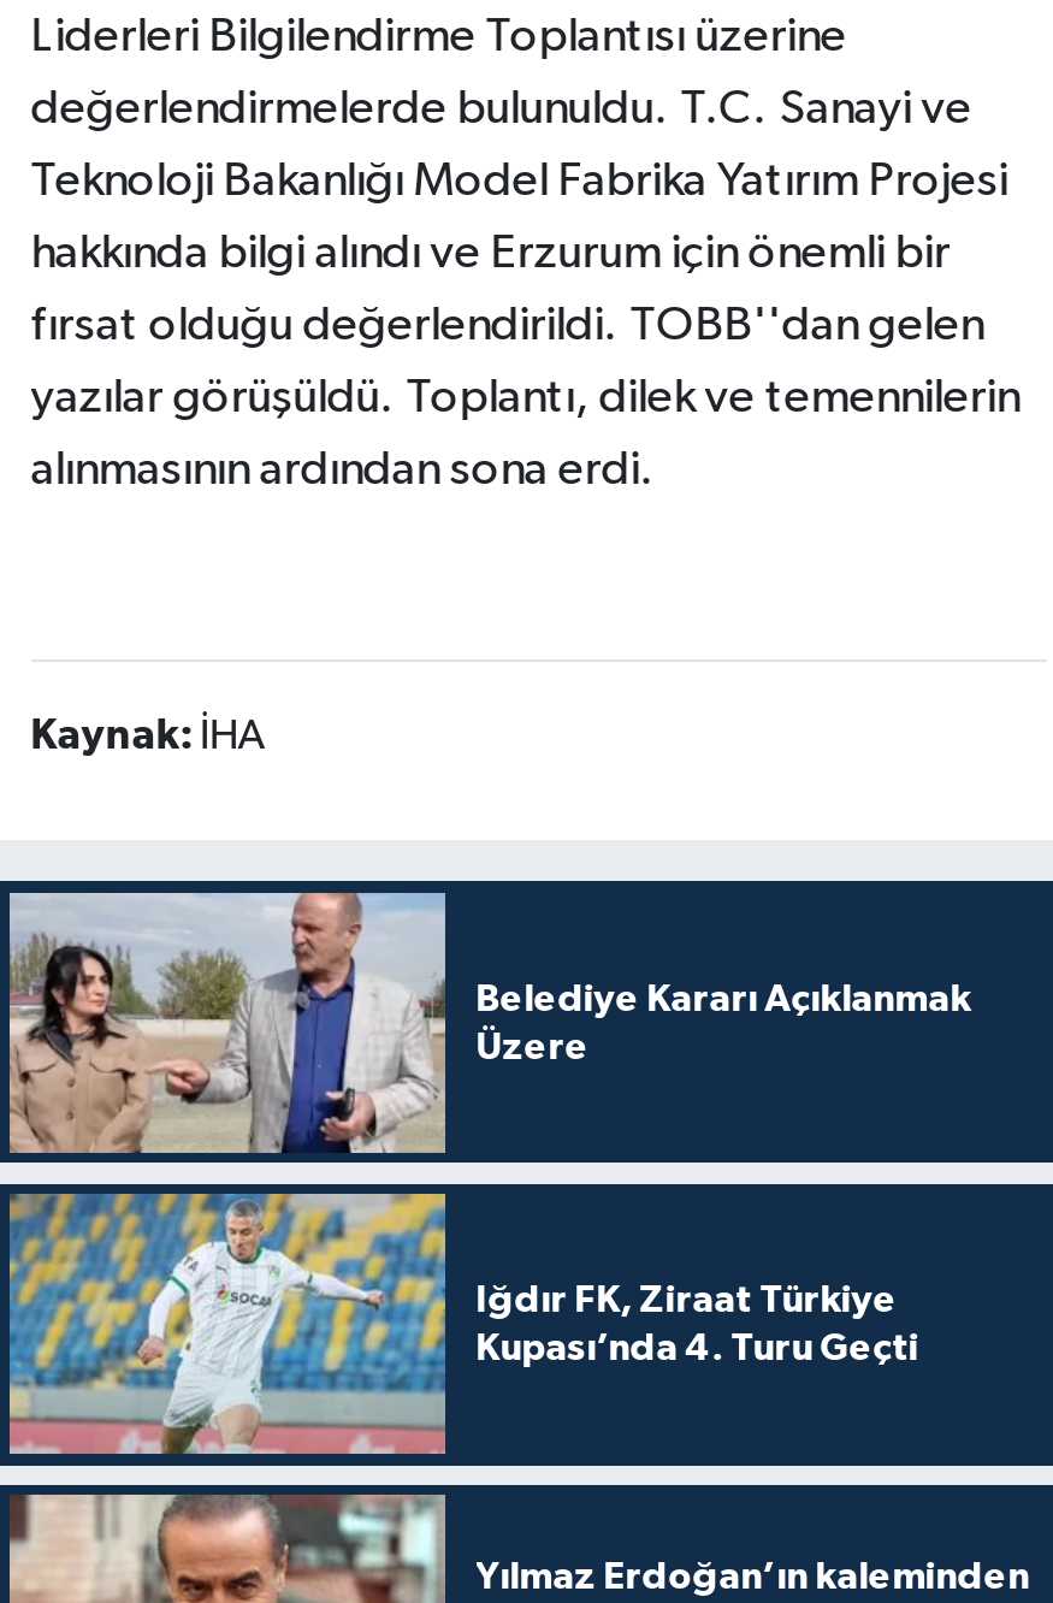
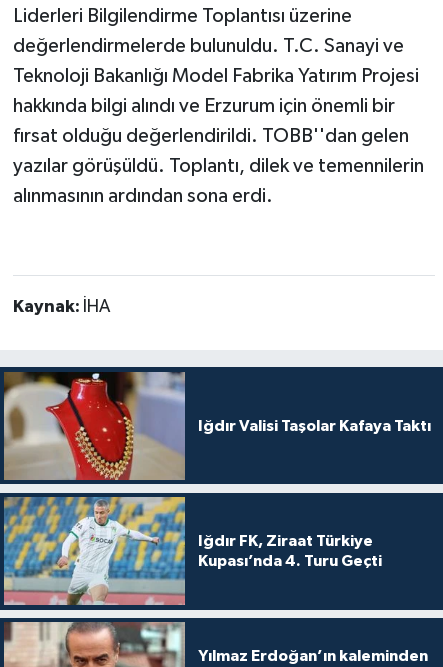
[7,891,971,1155] [image] | Belediye Kararı Açıklanmak | Üzere -> [4,371,431,481] [image] | Iğdır Valisi Taşolar Kafaya Taktı

